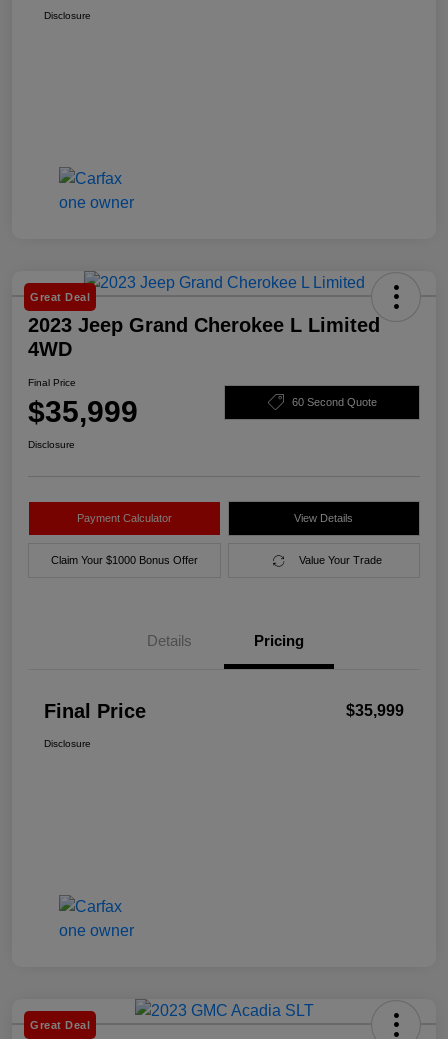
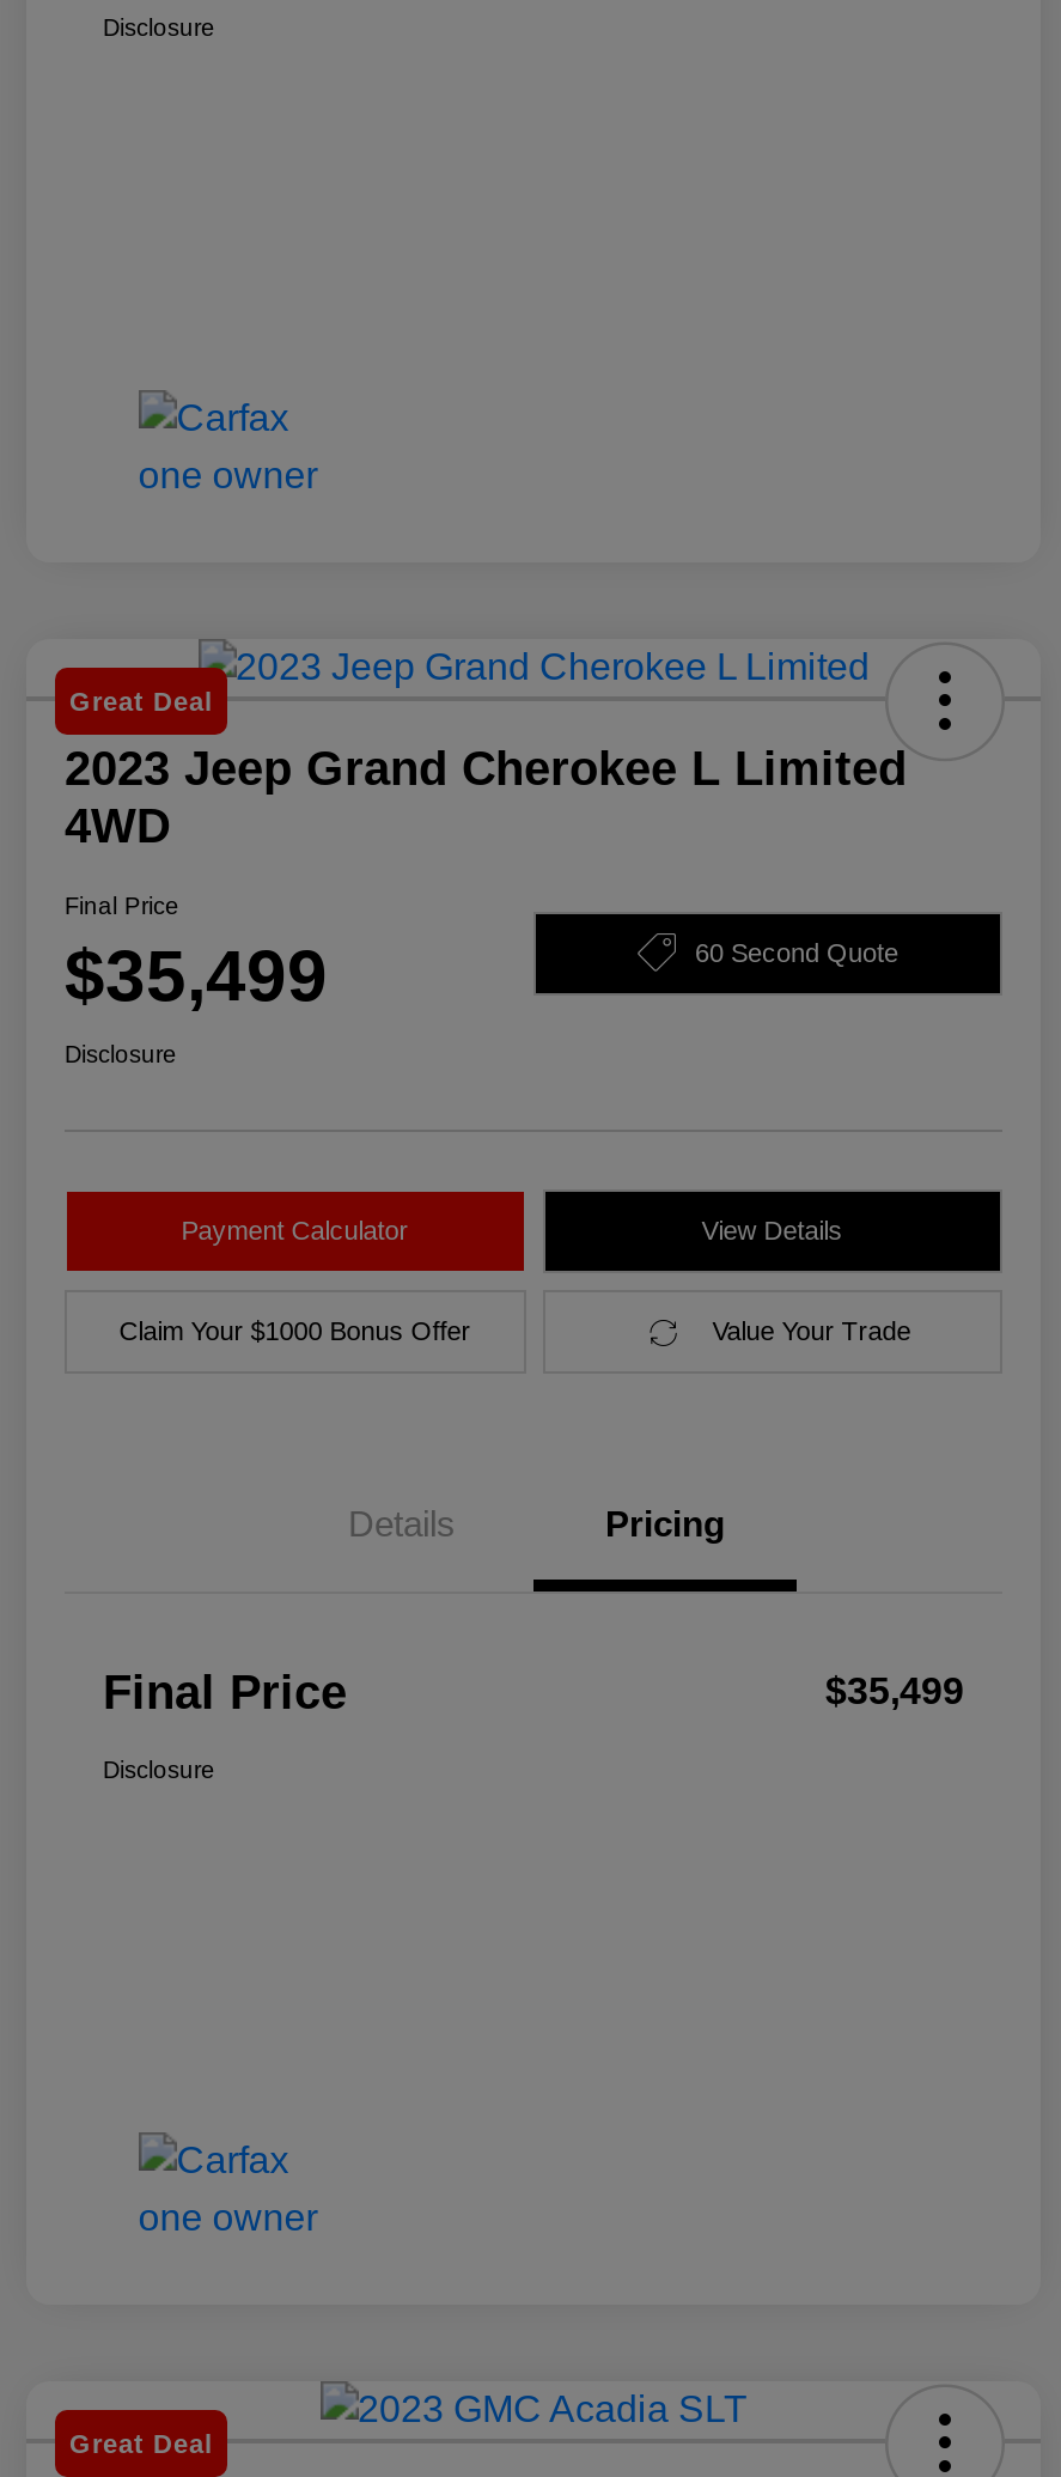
[28,395,138,428] $35,999 -> [65,936,328,1015] $35,499
[346,702,404,719] $35,999 -> [825,1671,964,1712] $35,499

